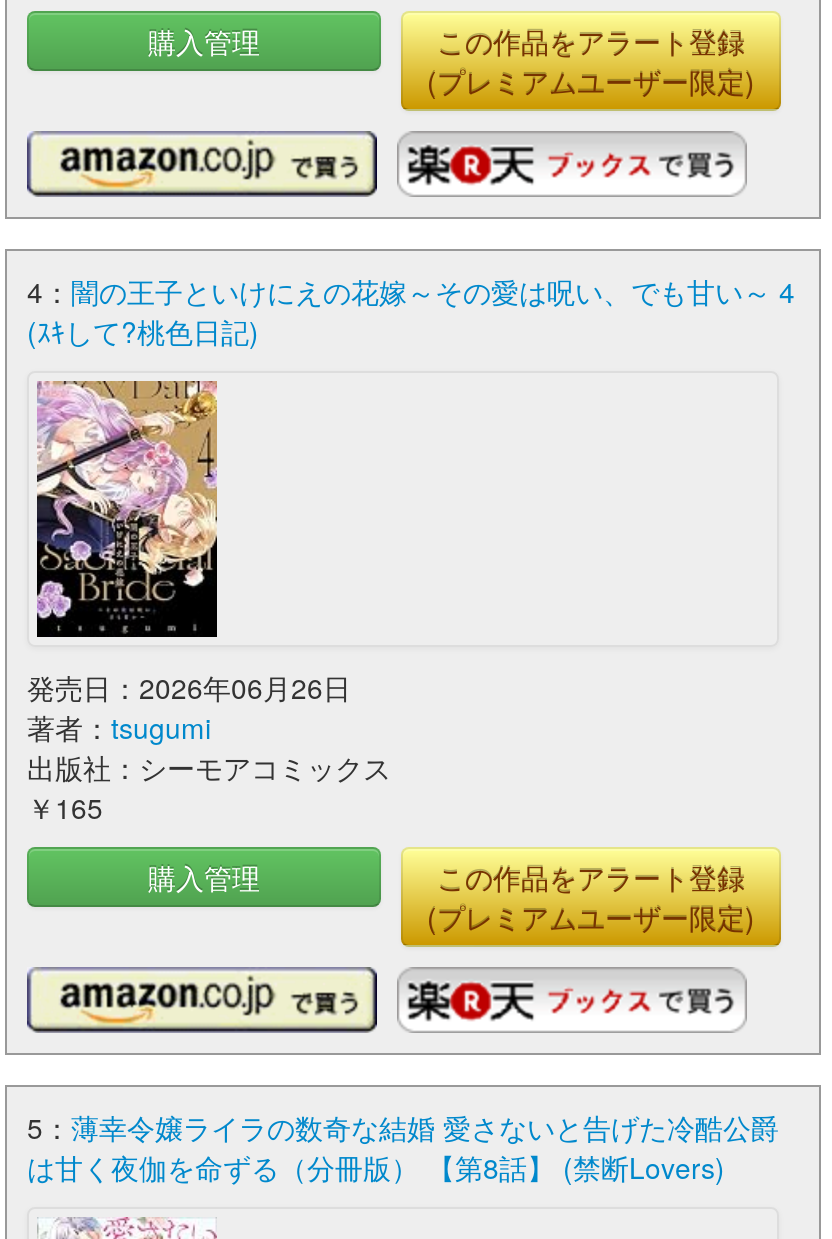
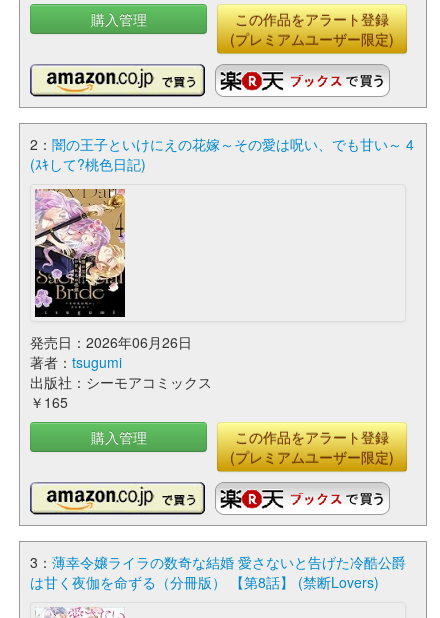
[27,271,795,311] 4：闇の王子といけにえの花嫁～その愛は呪い、でも甘い～ 4 -> [30,134,414,154] 2：闇の王子といけにえの花嫁～その愛は呪い、でも甘い～ 4
[27,1107,779,1147] 5：薄幸令嬢ライラの数奇な結婚 愛さないと告げた冷酷公爵 -> [30,552,406,572] 3：薄幸令嬢ライラの数奇な結婚 愛さないと告げた冷酷公爵

